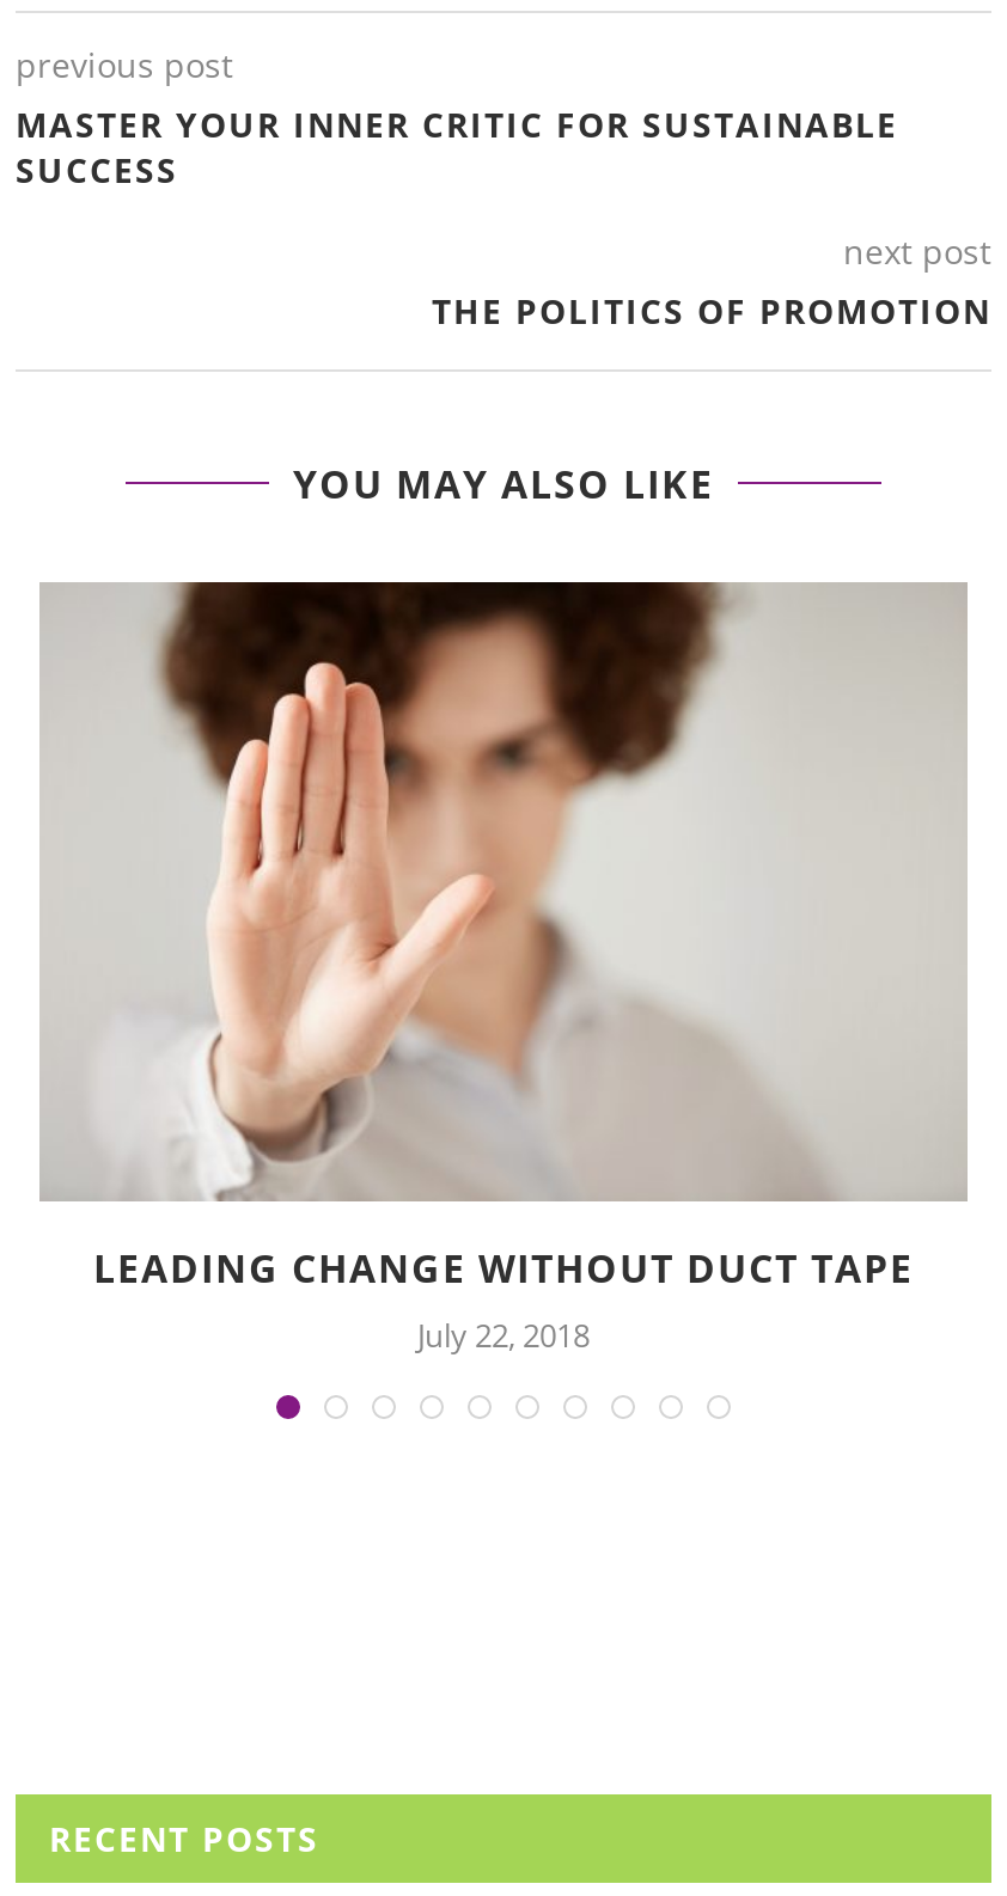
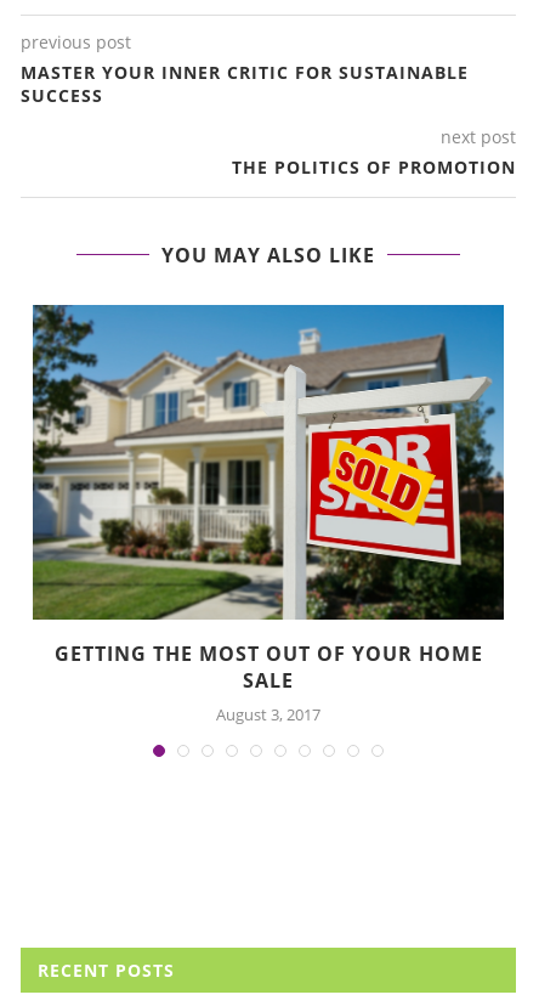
[39,580,968,1356] [image] | LEADING CHANGE WITHOUT DUCT TAPE | July 22, 2018 -> [32,304,505,725] [image] | GETTING THE MOST OUT OF YOUR HOME | SALE | August 3, 2017

